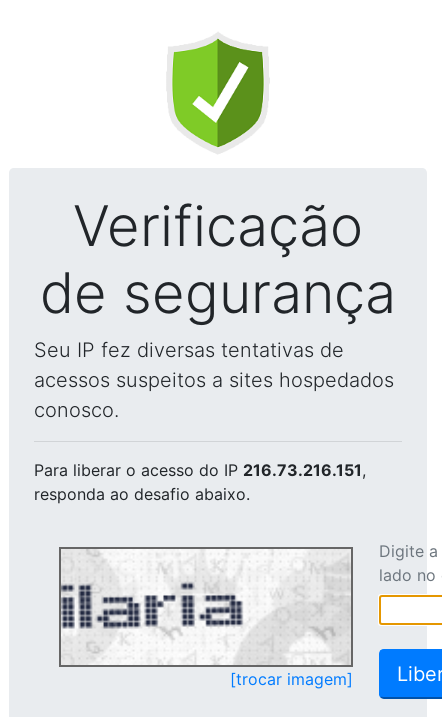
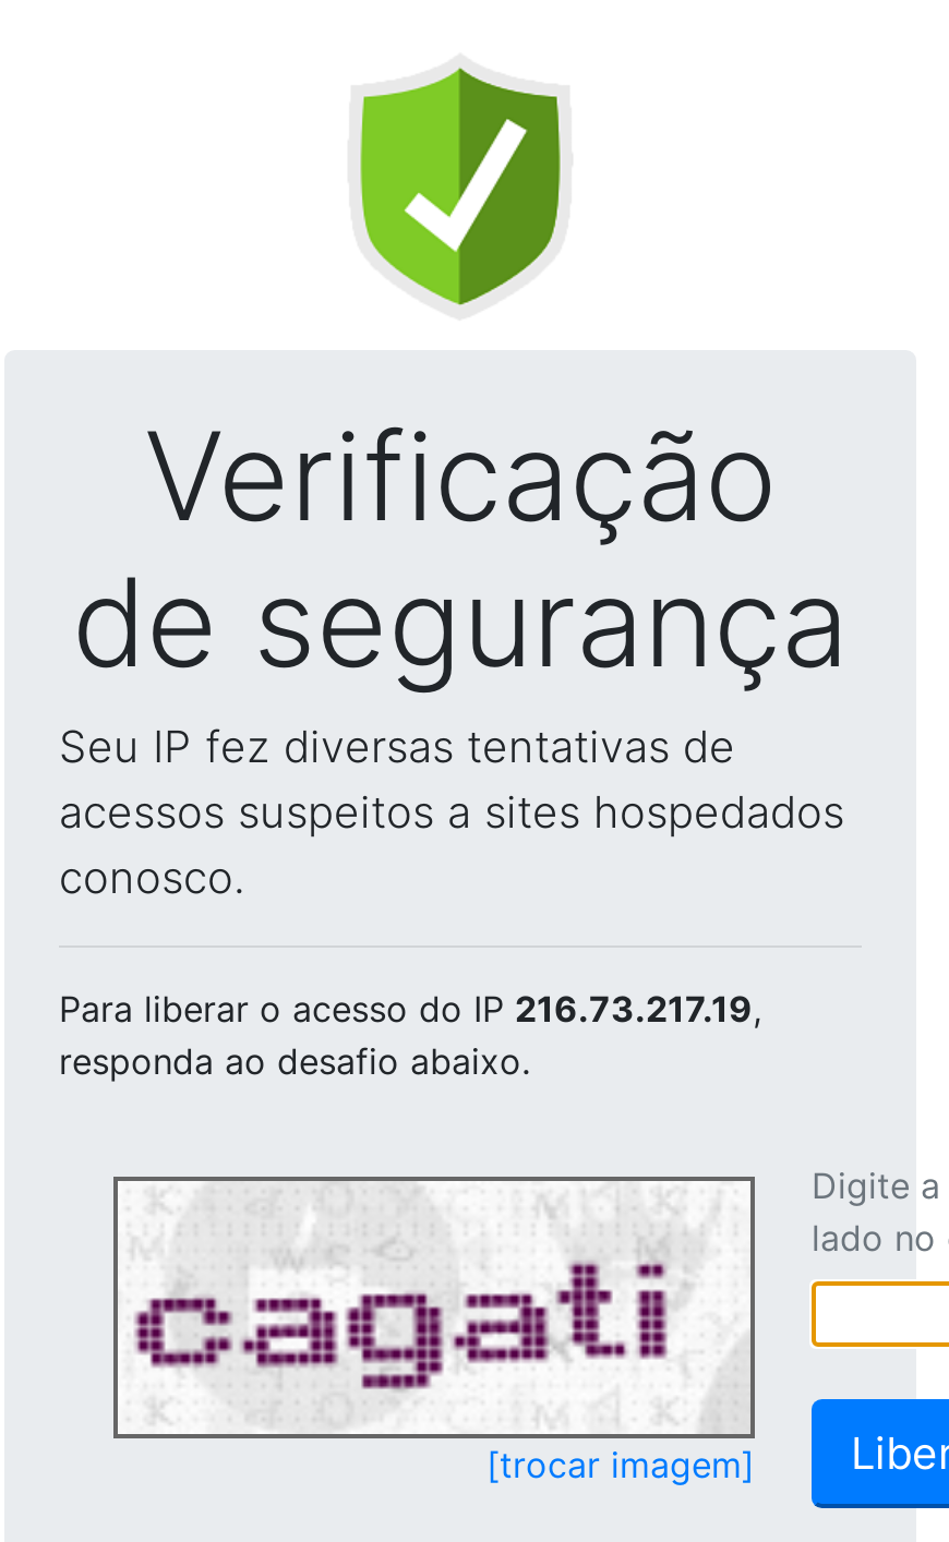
[34,460,366,480] Para liberar o acesso do IP 216.73.216.151, -> [59,987,761,1031] Para liberar o acesso do IP 216.73.217.19,
[60,552,349,662] [image] -> [118,1185,748,1430] [image]

